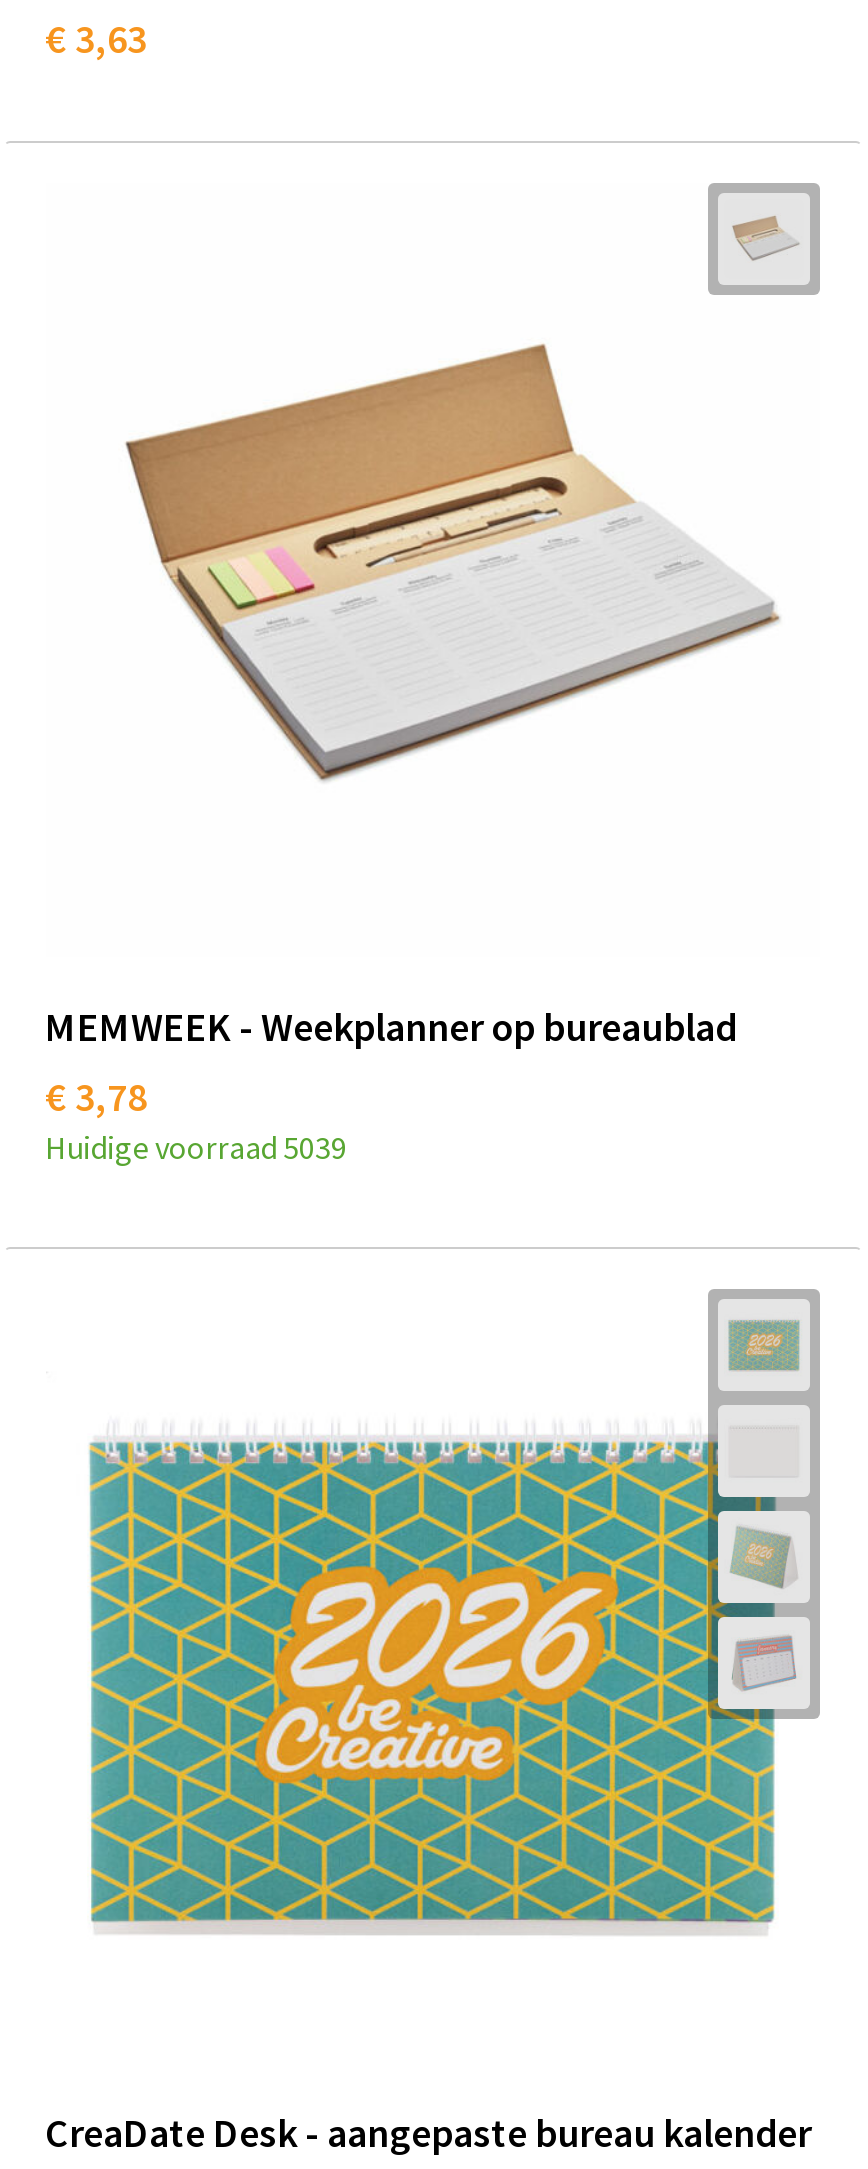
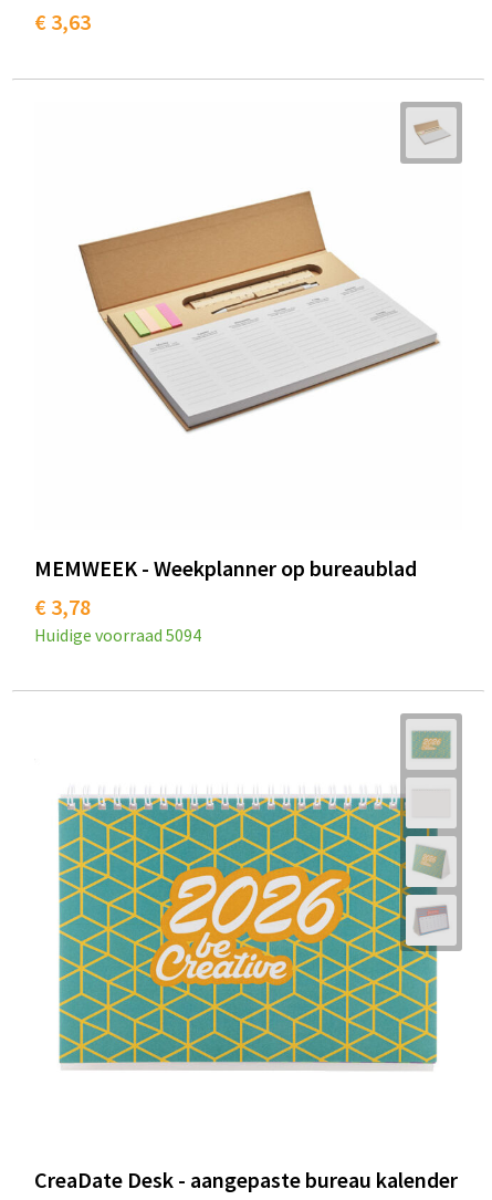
[45,1127,347,1167] Huidige voorraad 5039 -> [34,624,201,646] Huidige voorraad 5094

